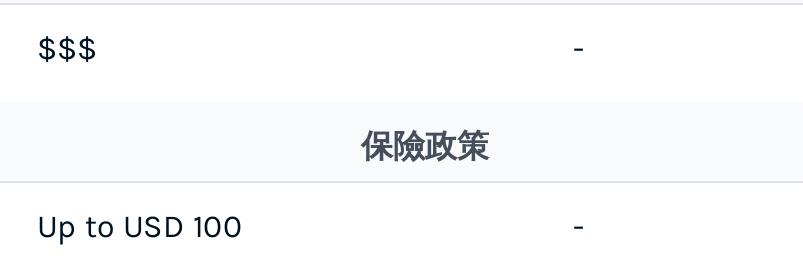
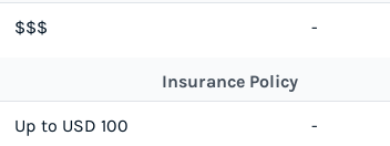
[361,127,489,165] 保險政策 -> [161,71,297,92] Insurance Policy

